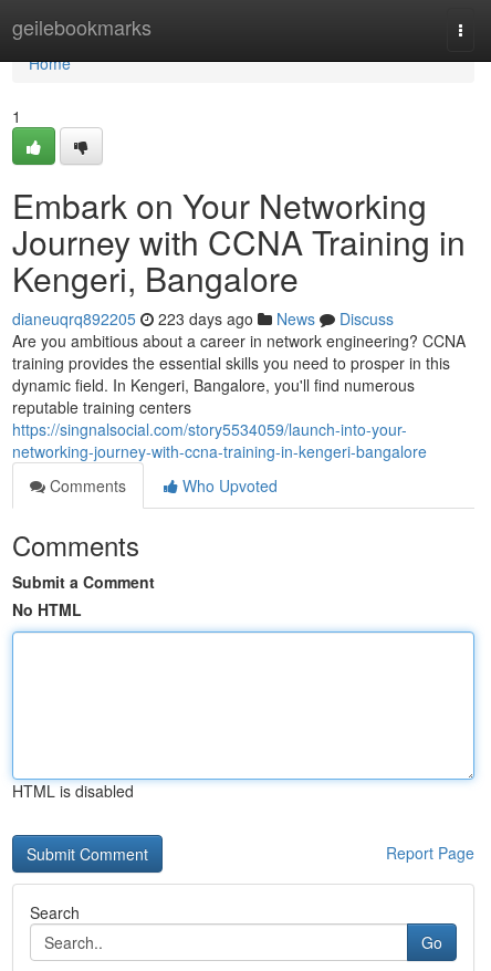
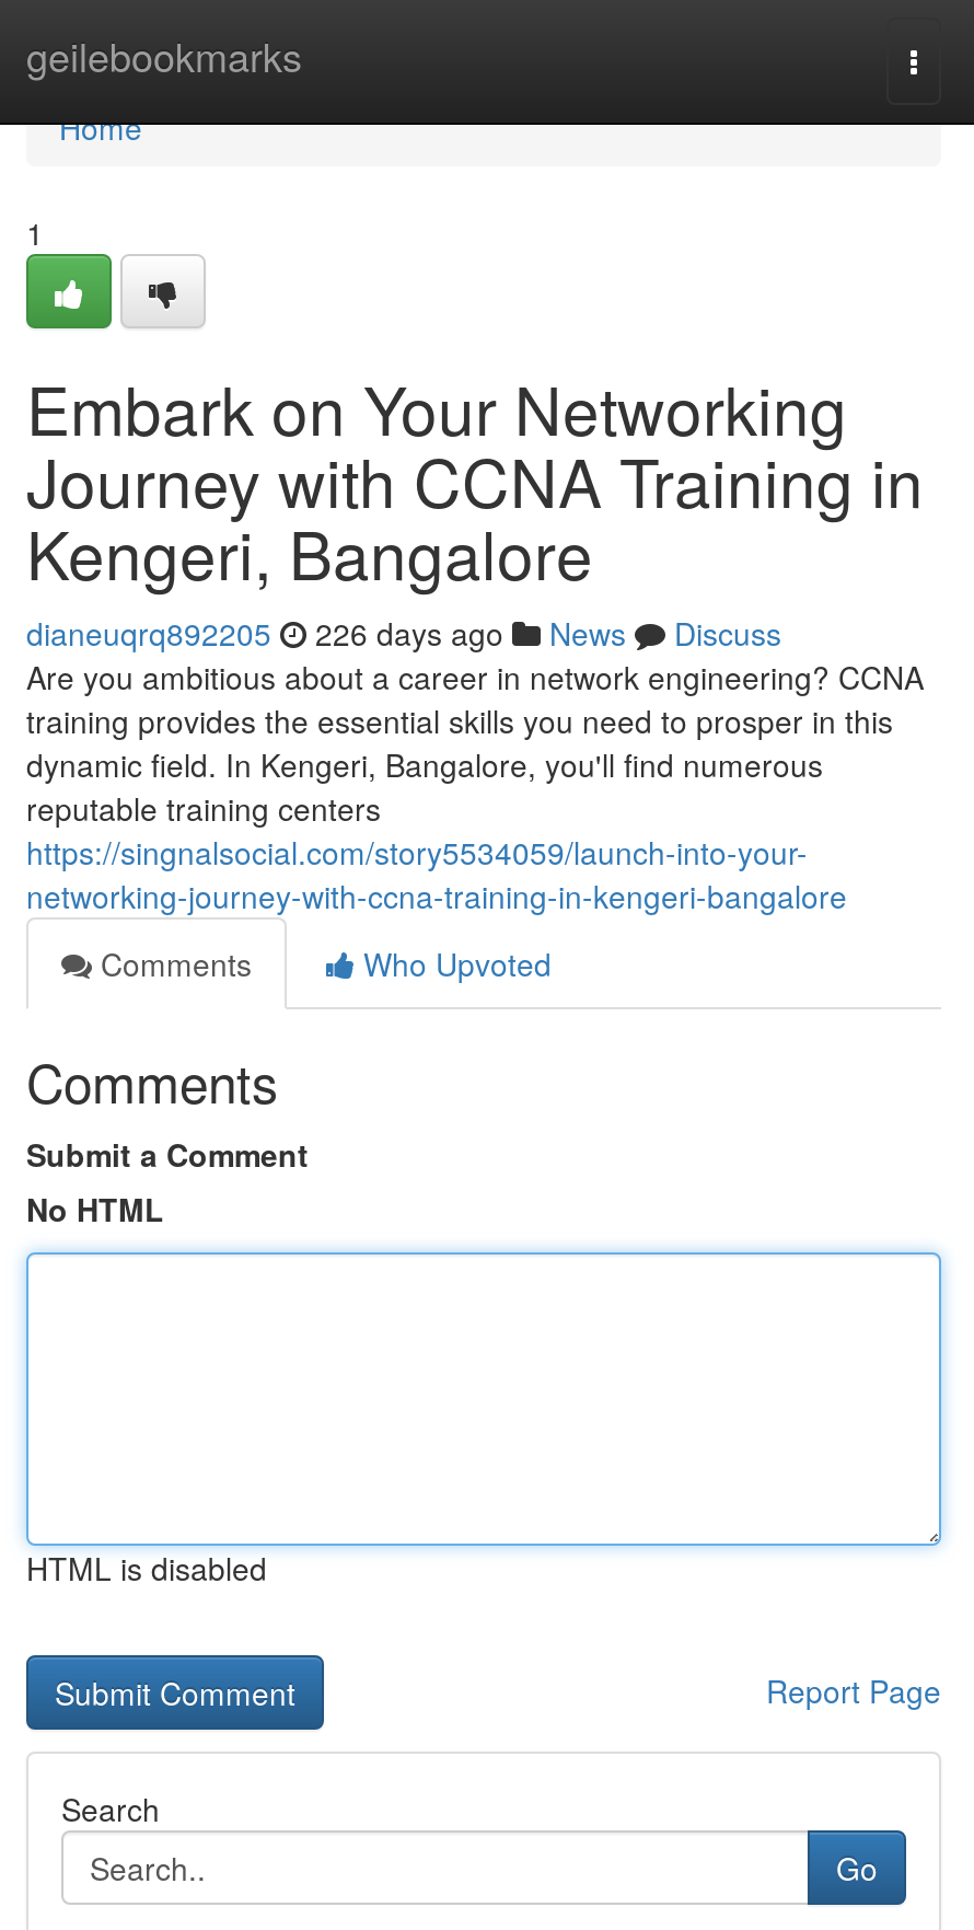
[12,307,394,330] dianeuqrq892205 223 days ago News Discuss -> [26,611,781,655] dianeuqrq892205 226 days ago News Discuss

